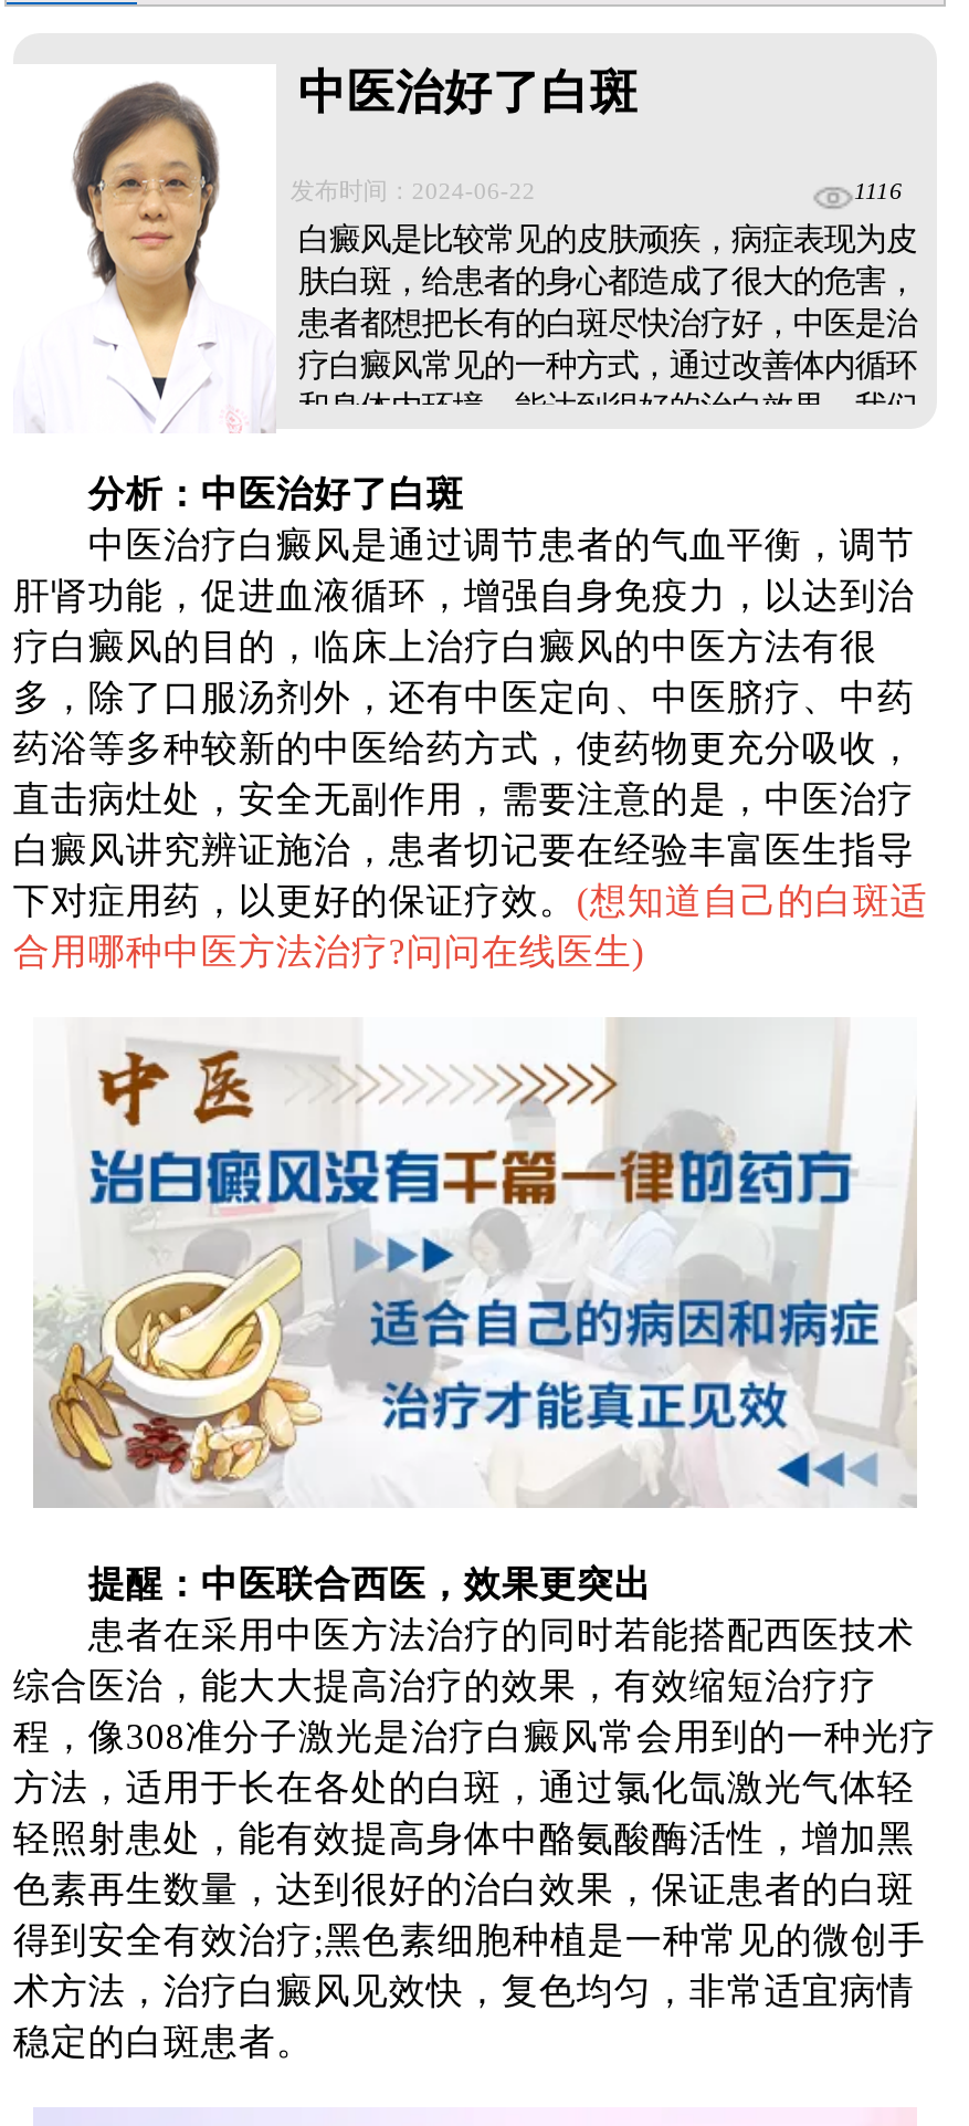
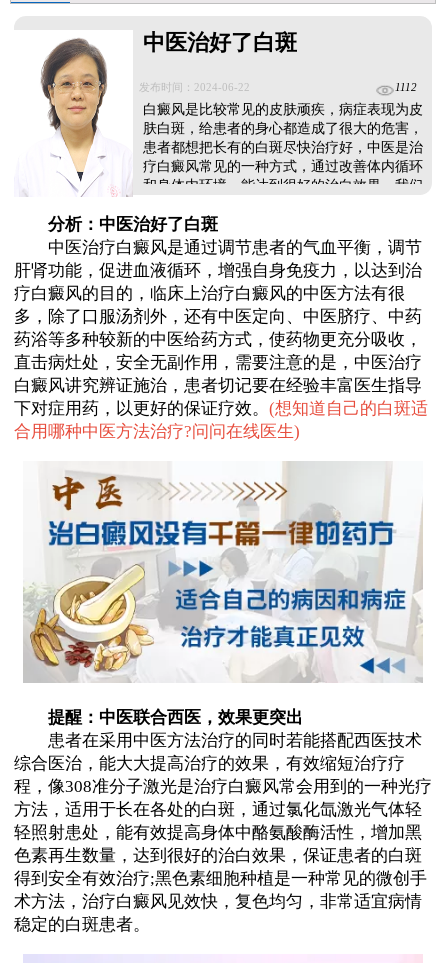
[854,178,903,204] 1116 -> [394,81,416,93] 1112

